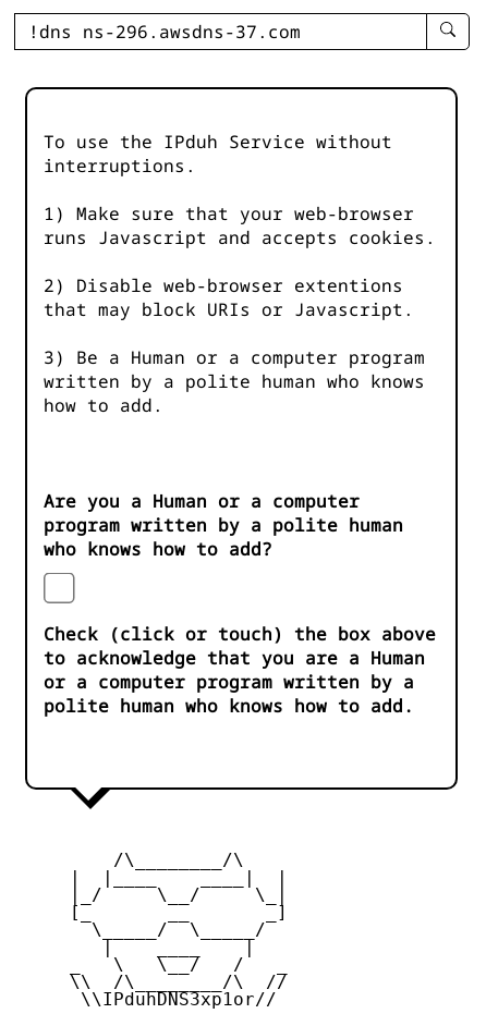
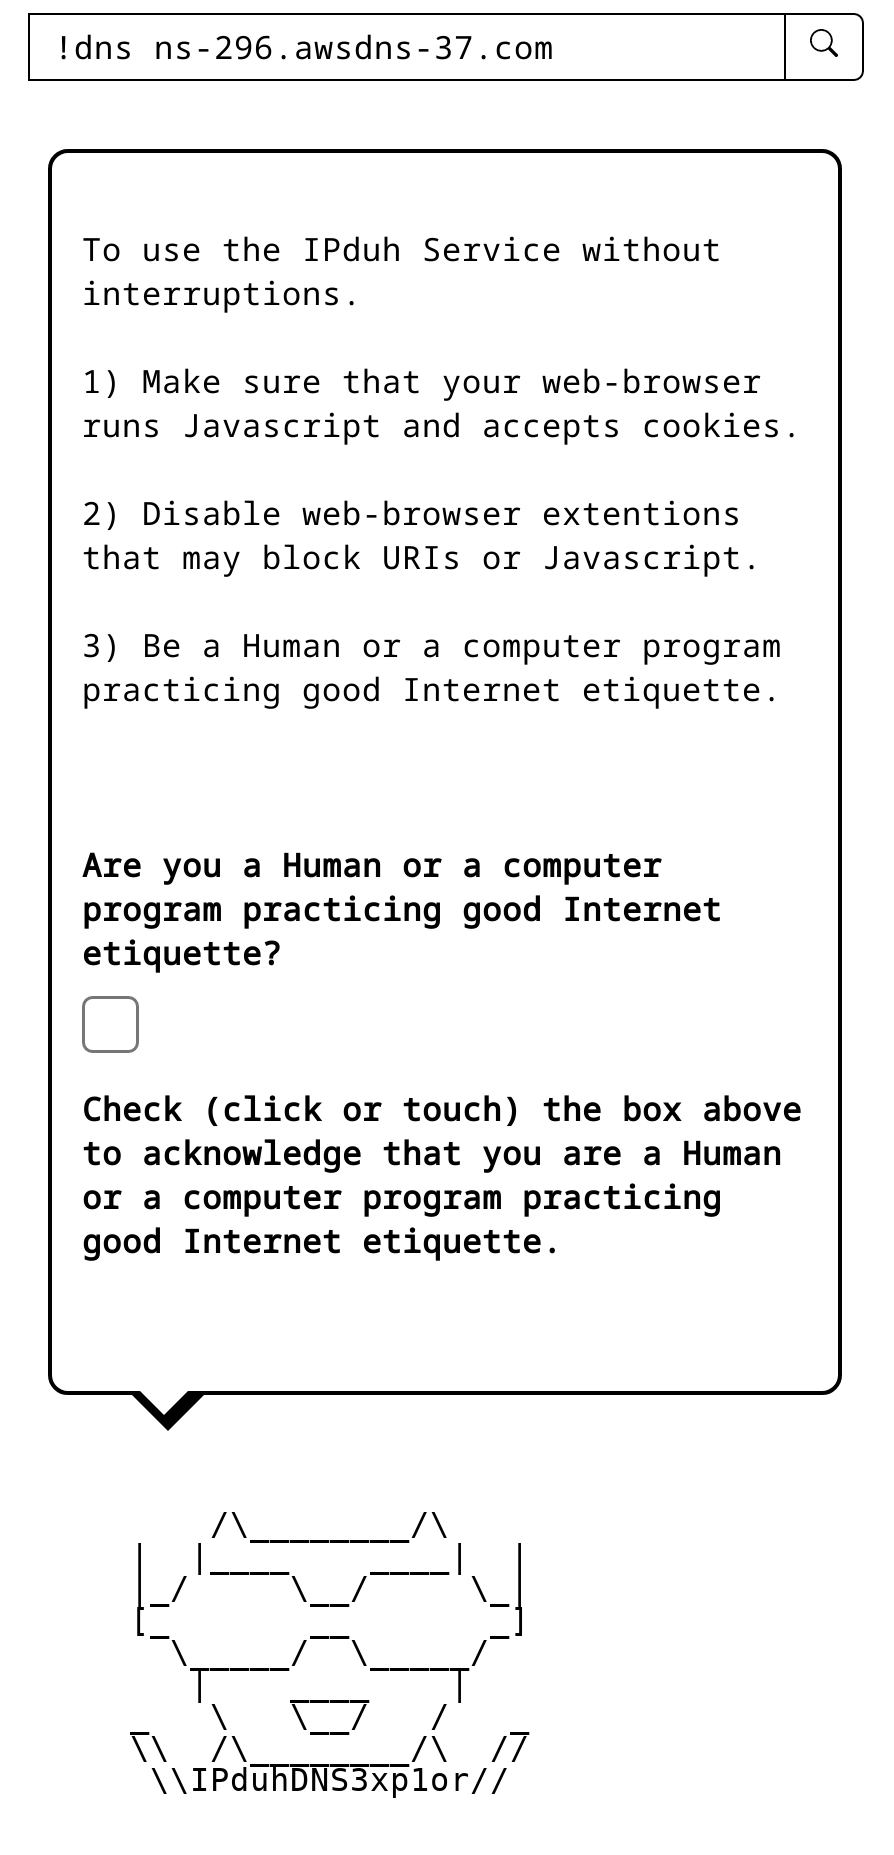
[44,369,425,417] written by a polite human who knows | how to add. -> [82,667,782,711] practicing good Internet etiquette.
[44,513,403,561] program written by a polite human | who knows how to add? -> [82,887,722,975] program practicing good Internet | etiquette?
[44,670,414,718] or a computer program written by a | polite human who knows how to add. -> [82,1175,722,1263] or a computer program practicing | good Internet etiquette.

